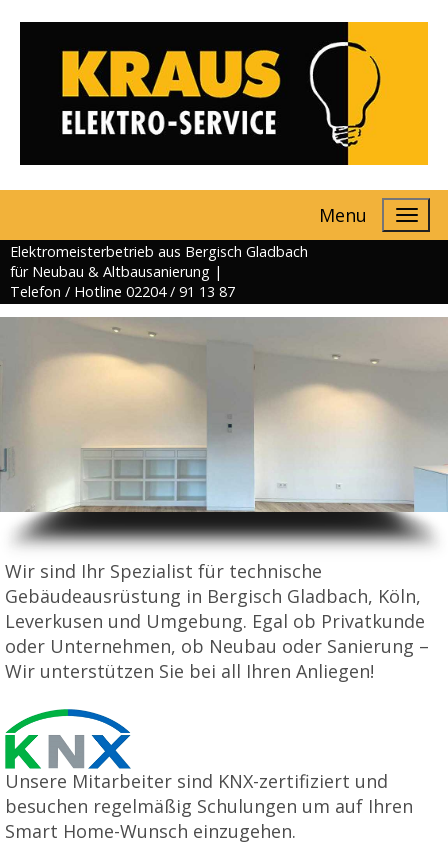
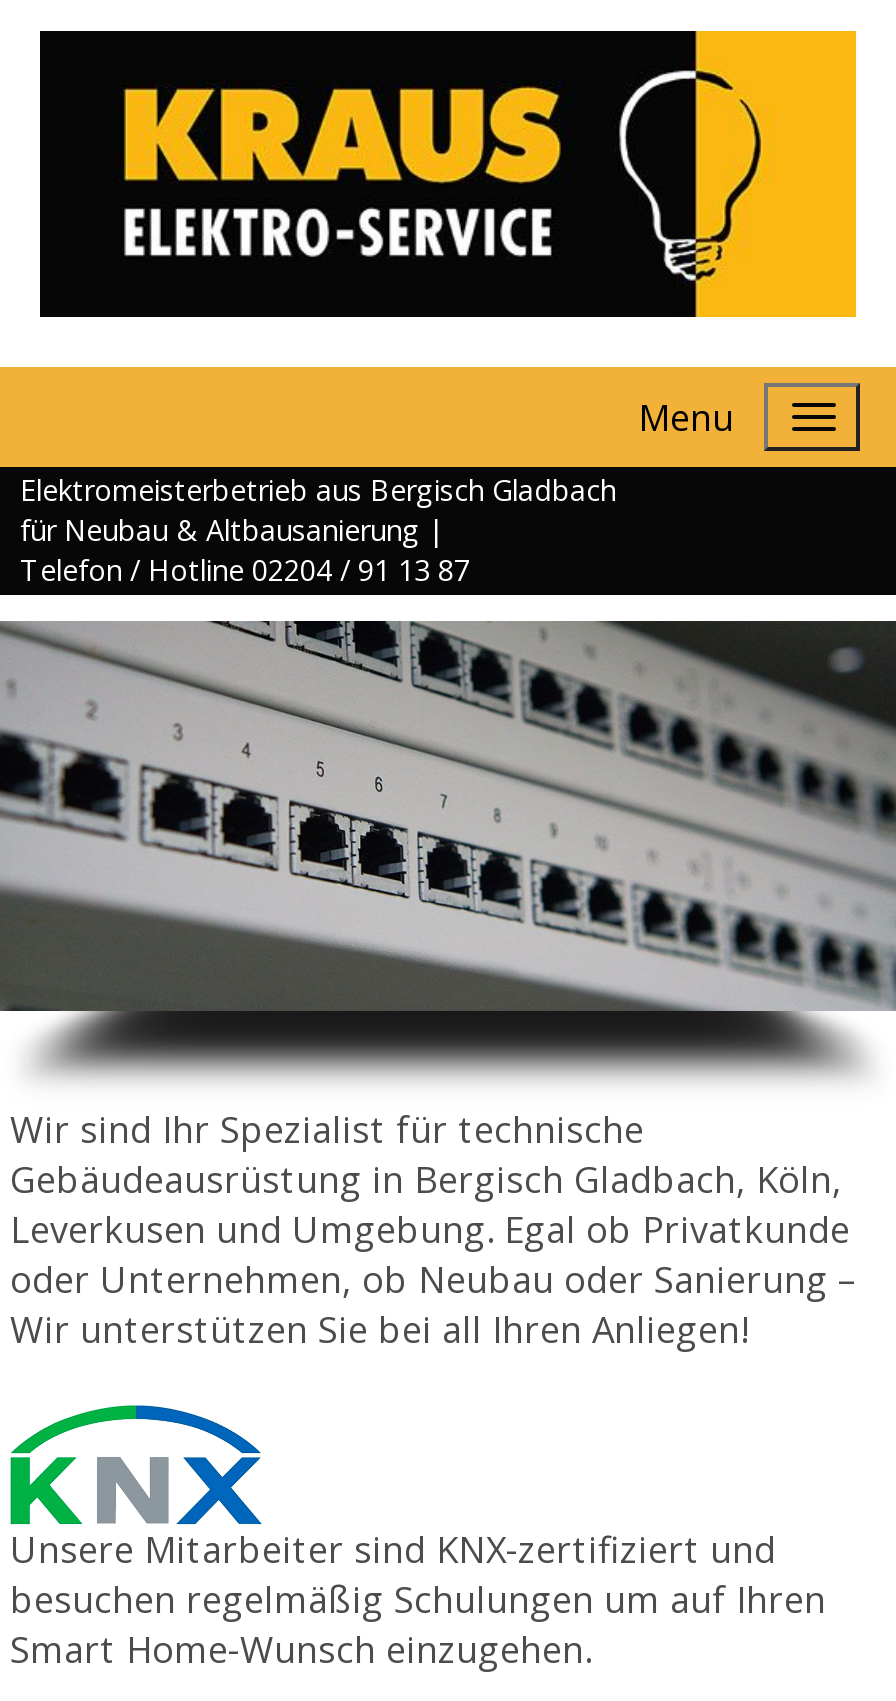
[3,318,445,513] [image] -> [6,621,890,1013] [image]

